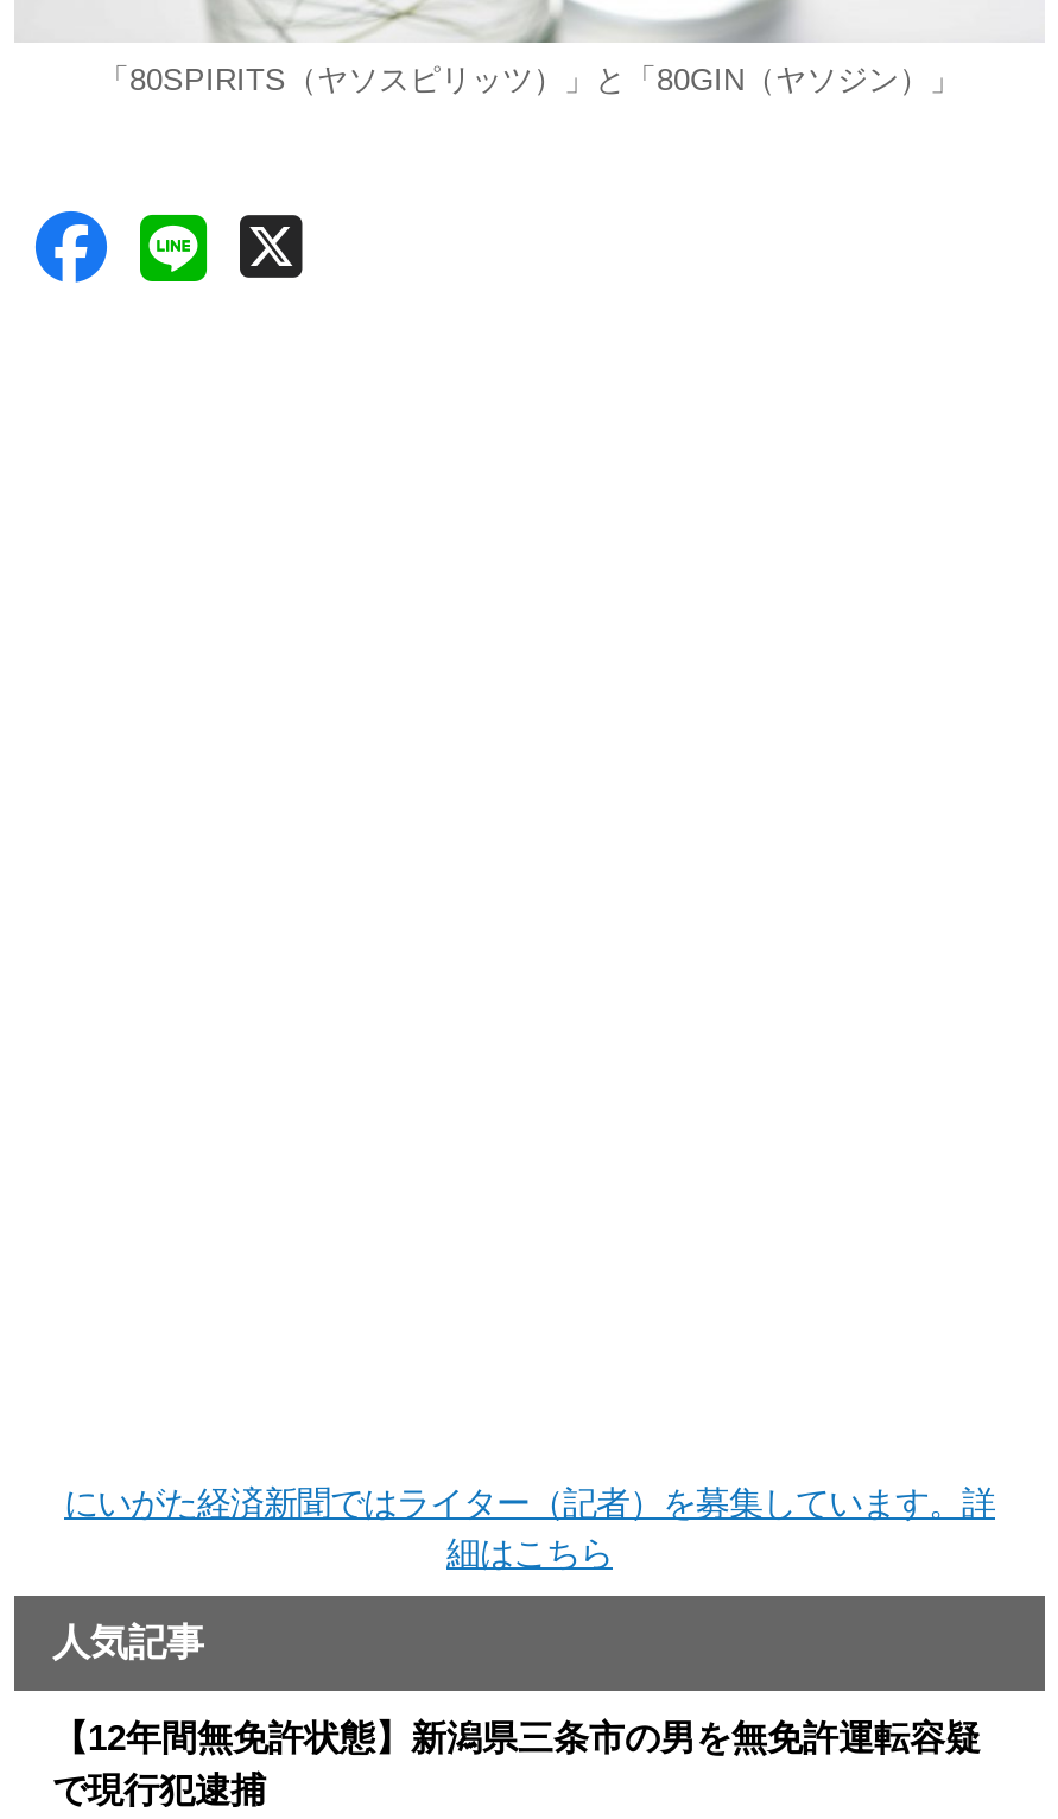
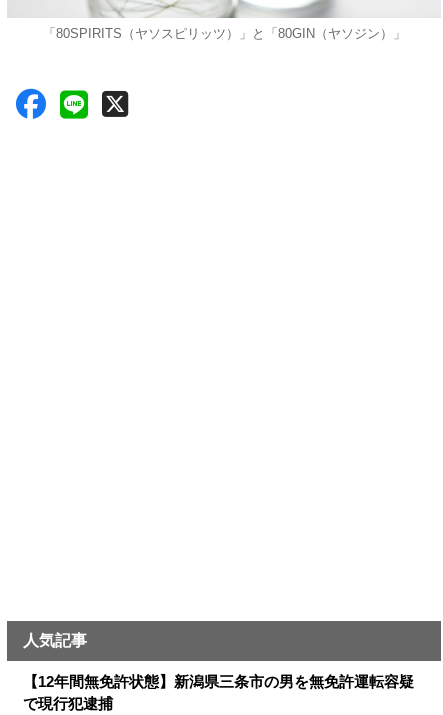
[64,1483,995,1571] にいがた経済新聞ではライター（記者）を募集しています。詳 | 細はこちら -> none

